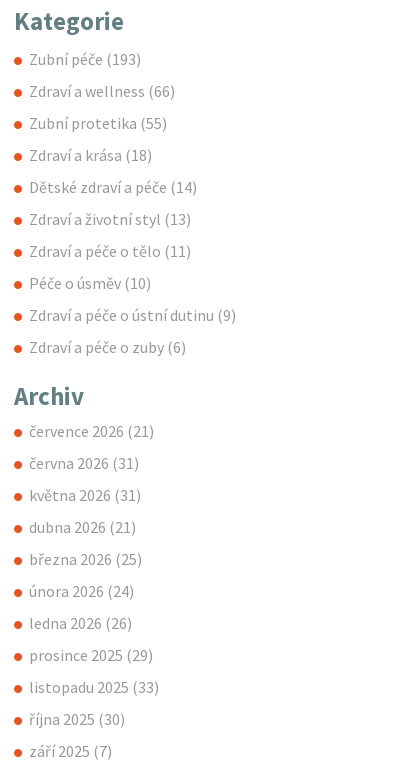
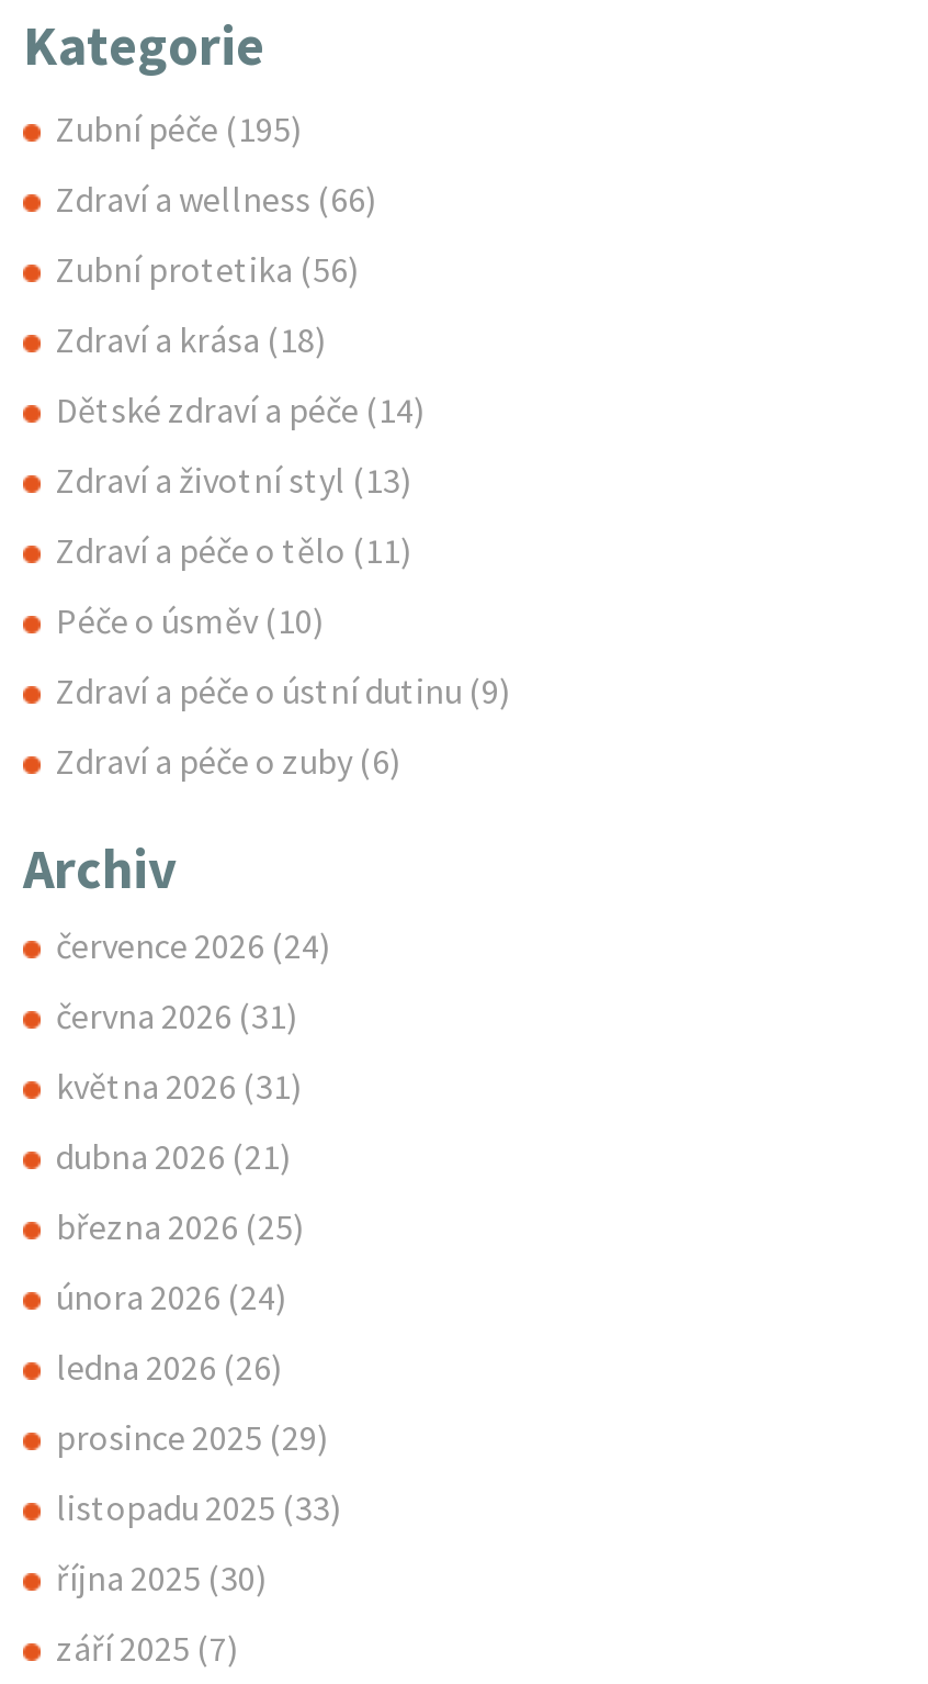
[29,49,141,69] Zubní péče (193) -> [56,106,302,150] Zubní péče (195)
[29,113,167,133] Zubní protetika (55) -> [56,246,359,290] Zubní protetika (56)
[29,421,154,441] července 2026 (21) -> [56,922,330,966] července 2026 (24)

